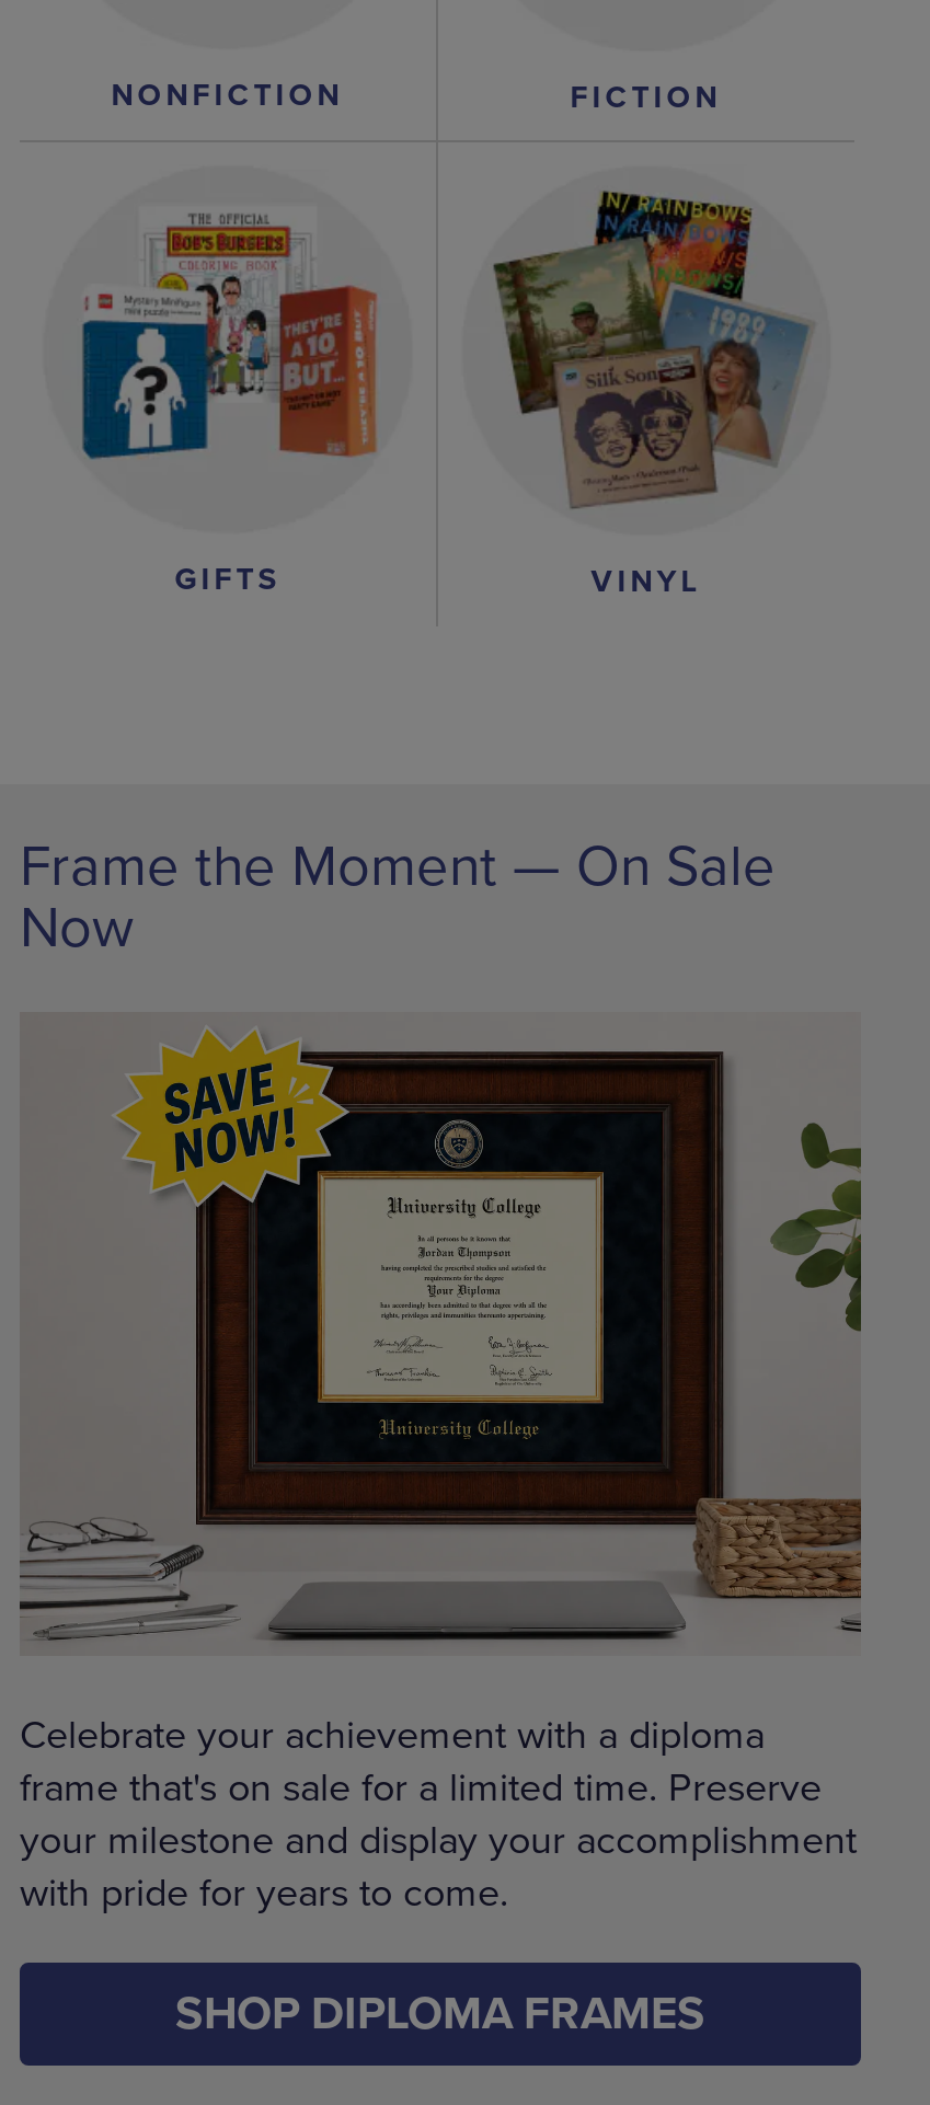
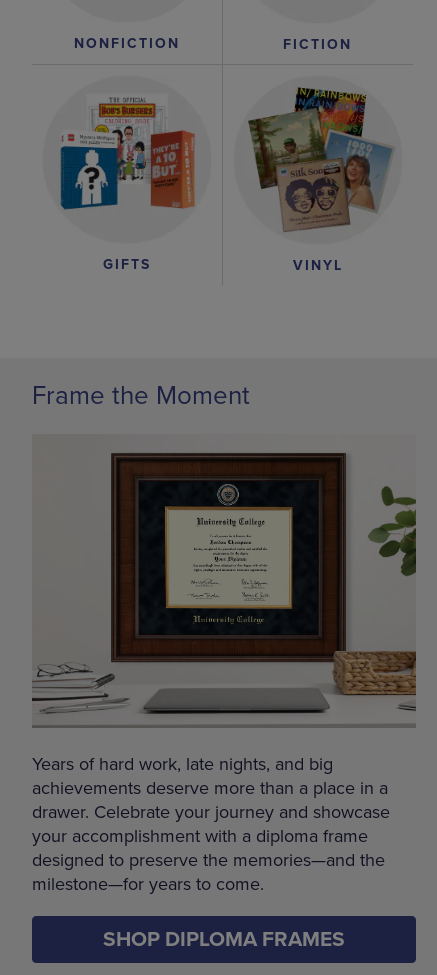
[20,832,776,961] Frame the Moment — On Sale | Now -> [32,380,250,411] Frame the Moment
[20,990,863,1916] [image] | Celebrate your achievement with a diploma | frame that's on sale for a limited time. Preserve | your milestone and display your accomplishment | with pride for years to come. -> [32,451,417,895] [image] | Years of hard work, late nights, and big | achievements deserve more than a place in a | drawer. Celebrate your journey and showcase | your accomplishment with a diploma frame | designed to preserve the memories—and the | milestone—for years to come.

